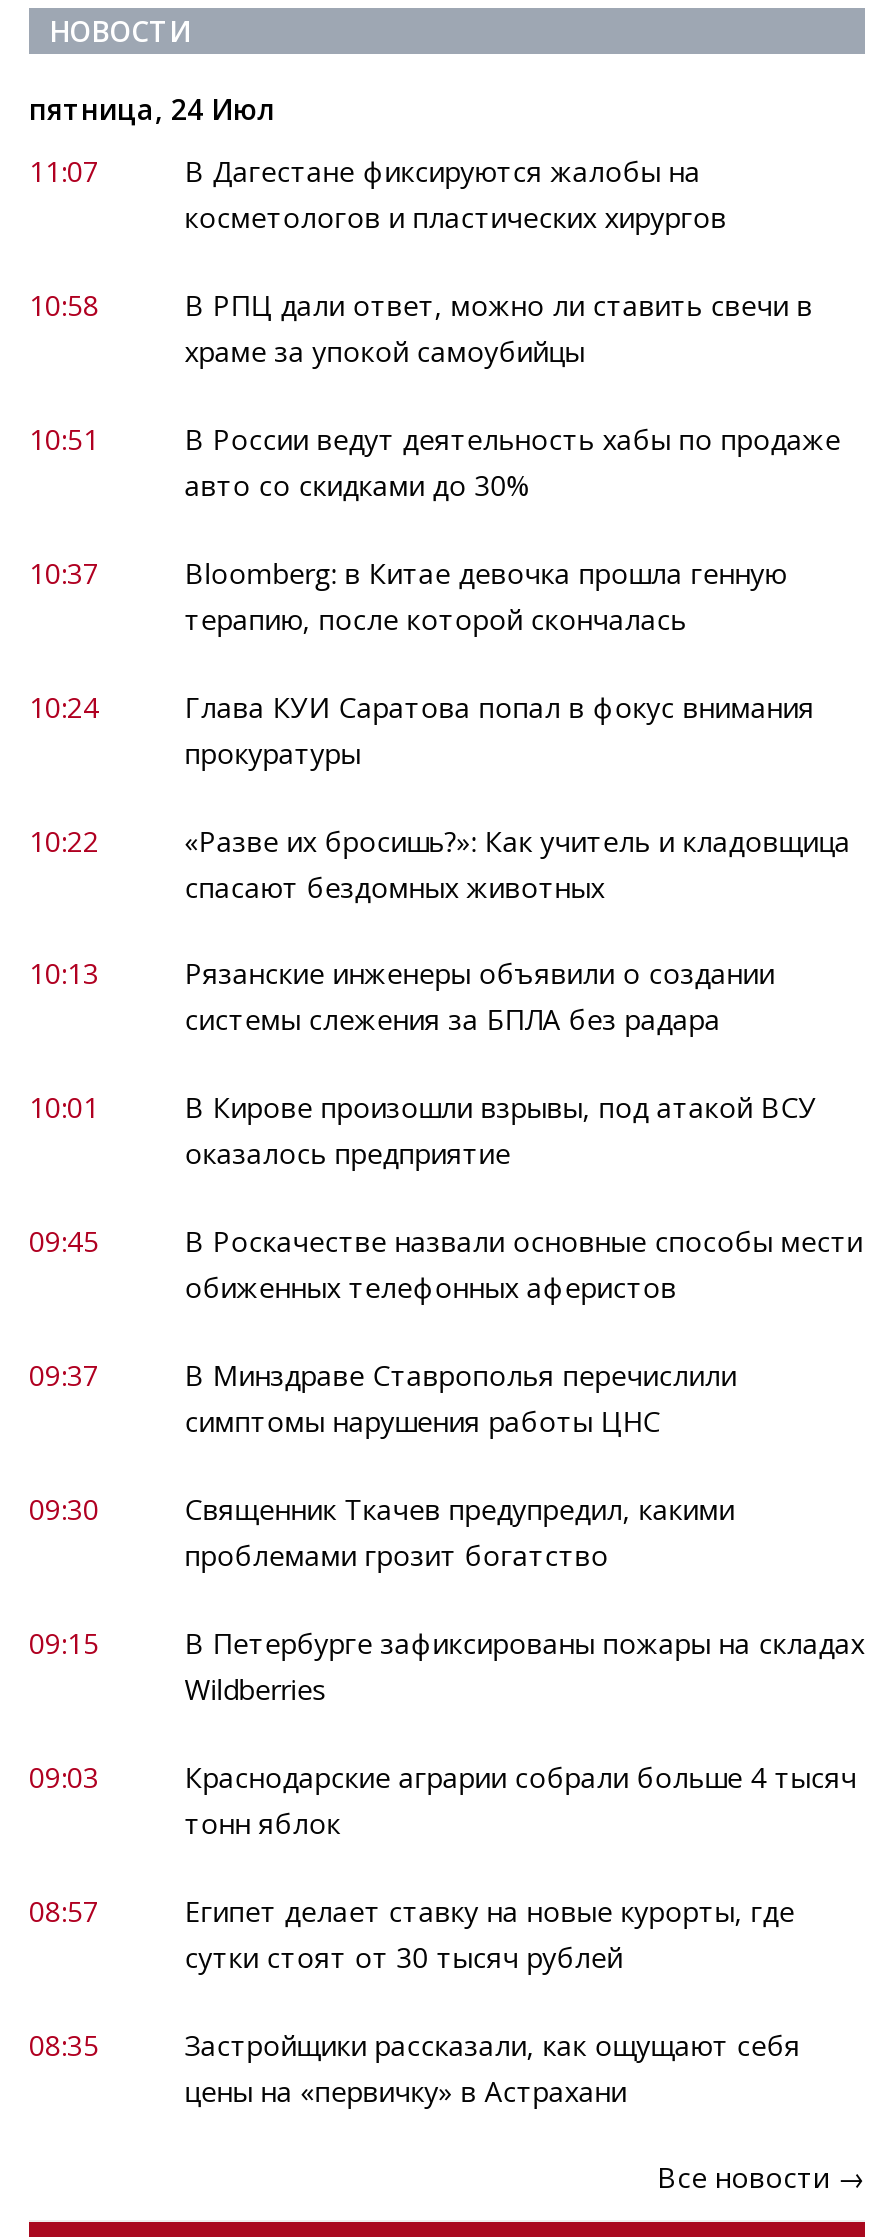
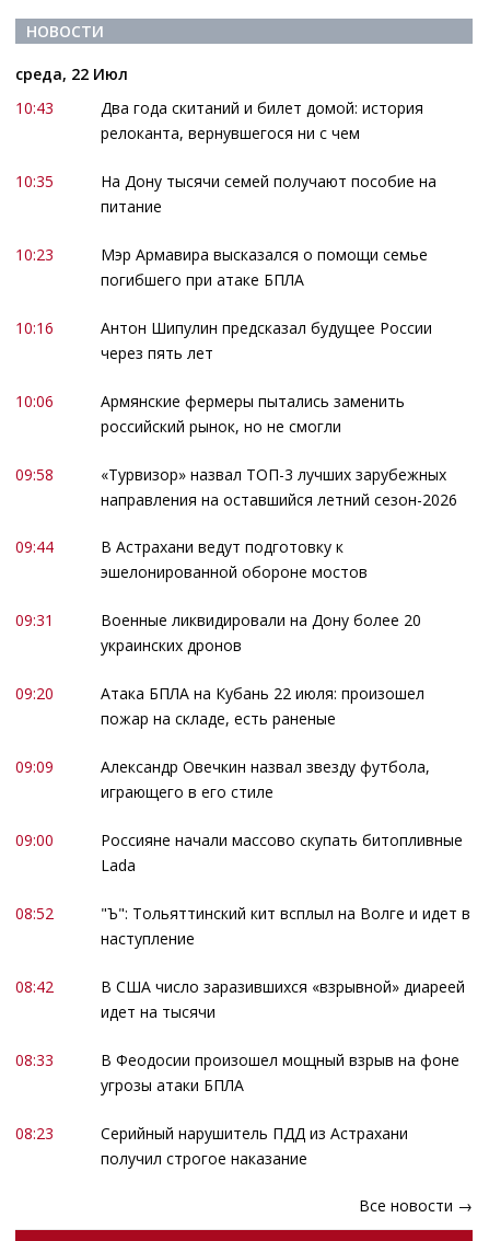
[29,90,275,128] пятница, 24 Июл -> [15,63,128,84] среда, 22 Июл
[29,152,726,236] 11:07 | В Дагестане фиксируются жалобы на | косметологов и пластических хирургов -> [15,97,423,143] 10:43 | Два года скитаний и билет домой: история | релоканта, вернувшегося ни с чем
[29,286,812,370] 10:58 | В РПЦ дали ответ, можно ли ставить свечи в | храме за упокой самоубийцы -> [15,171,436,217] 10:35 | На Дону тысячи семей получают пособие на | питание
[29,420,840,504] 10:51 | В России ведут деятельность хабы по продаже | авто со скидками до 30% -> [15,244,427,290] 10:23 | Мэр Армавира высказался о помощи семье | погибшего при атаке БПЛА
[29,553,786,637] 10:37 | Bloomberg: в Китае девочка прошла генную | терапию, после которой скончалась -> [15,317,432,363] 10:16 | Антон Шипулин предсказал будущее России | через пять лет
[29,687,814,771] 10:24 | Глава КУИ Саратова попал в фокус внимания | прокуратуры -> [15,390,404,436] 10:06 | Армянские фермеры пытались заменить | российский рынок, но не смогли
[29,821,850,905] 10:22 | «Разве их бросишь?»: Как учитель и кладовщица | спасают бездомных животных -> [15,463,457,509] 09:58 | «Турвизор» назвал ТОП-3 лучших зарубежных | направления на оставшийся летний сезон-2026
[29,955,774,1039] 10:13 | Рязанские инженеры объявили о создании | системы слежения за БПЛА без радара -> [15,537,367,583] 09:44 | В Астрахани ведут подготовку к | эшелонированной обороне мостов
[29,1089,816,1173] 10:01 | В Кирове произошли взрывы, под атакой ВСУ | оказалось предприятие -> [15,610,421,656] 09:31 | Военные ликвидировали на Дону более 20 | украинских дронов
[29,1222,862,1306] 09:45 | В Роскачестве назвали основные способы мести | обиженных телефонных аферистов -> [15,683,424,729] 09:20 | Атака БПЛА на Кубань 22 июля: произошел | пожар на складе, есть раненые
[29,1356,736,1440] 09:37 | В Минздраве Ставрополья перечислили | симптомы нарушения работы ЦНС -> [15,756,430,802] 09:09 | Александр Овечкин назвал звезду футбола, | играющего в его стиле
[29,1490,734,1574] 09:30 | Священник Ткачев предупредил, какими | проблемами грозит богатство -> [15,830,462,875] 09:00 | Россияне начали массово скупать битопливные | Lada
[29,1624,864,1708] 09:15 | В Петербурге зафиксированы пожары на складах | Wildberries -> [15,903,470,949] 08:52 | "Ъ": Тольяттинский кит всплыл на Волге и идет в | наступление
[29,1757,856,1841] 09:03 | Краснодарские аграрии собрали больше 4 тысяч | тонн яблок -> [15,976,465,1022] 08:42 | В США число заразившихся «взрывной» диареей | идет на тысячи
[29,1891,794,1975] 08:57 | Египет делает ставку на новые курорты, где | сутки стоят от 30 тысяч рублей -> [15,1049,459,1095] 08:33 | В Феодосии произошел мощный взрыв на фоне | угрозы атаки БПЛА
[29,2025,800,2109] 08:35 | Застройщики рассказали, как ощущают себя | цены на «первичку» в Астрахани -> [15,1122,408,1168] 08:23 | Серийный нарушитель ПДД из Астрахани | получил строгое наказание

